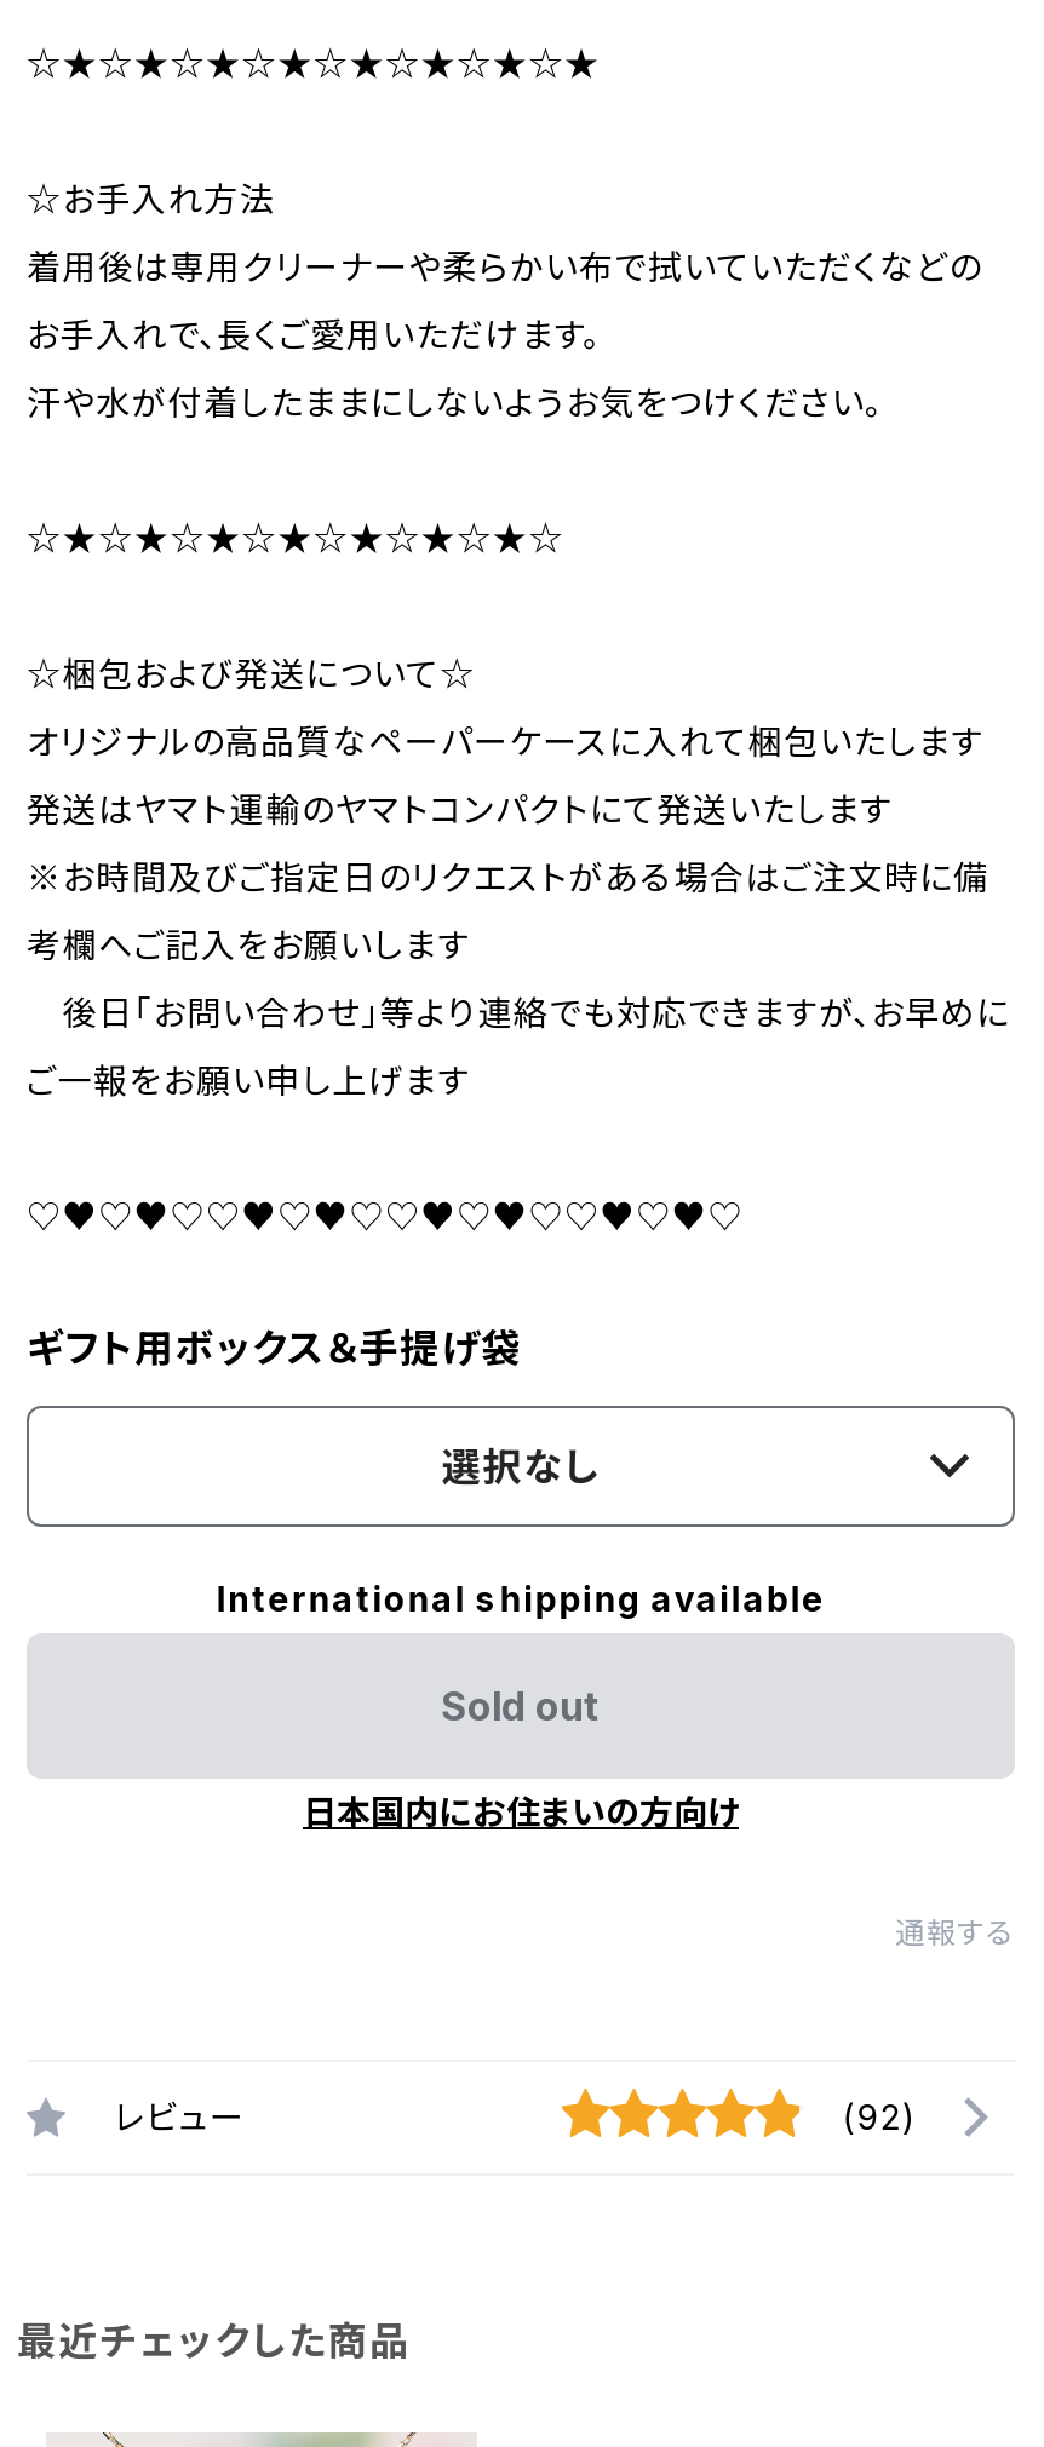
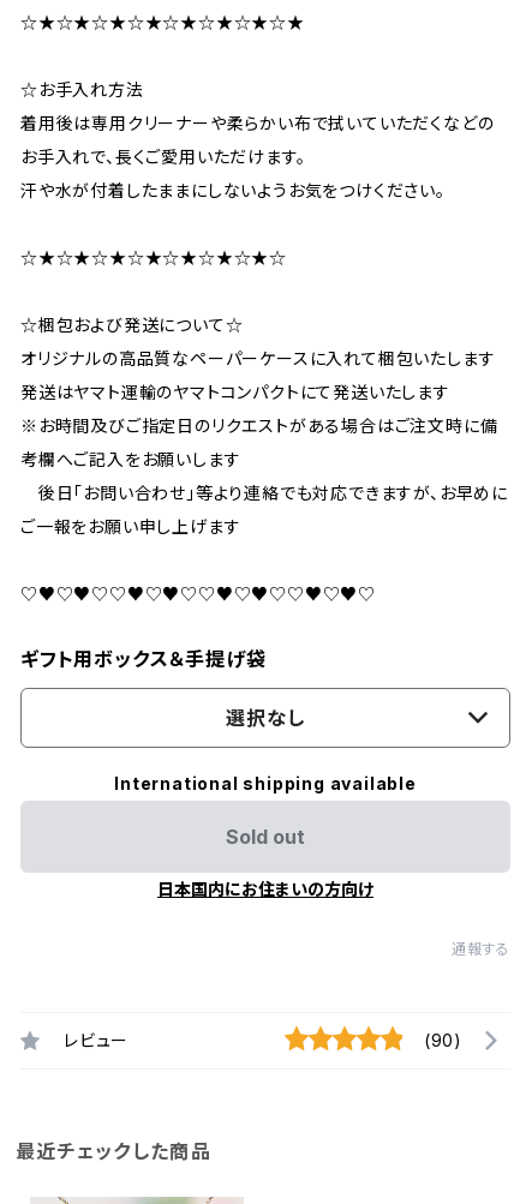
[842,2096,918,2137] (92) -> [424,1030,462,1050] (90)

